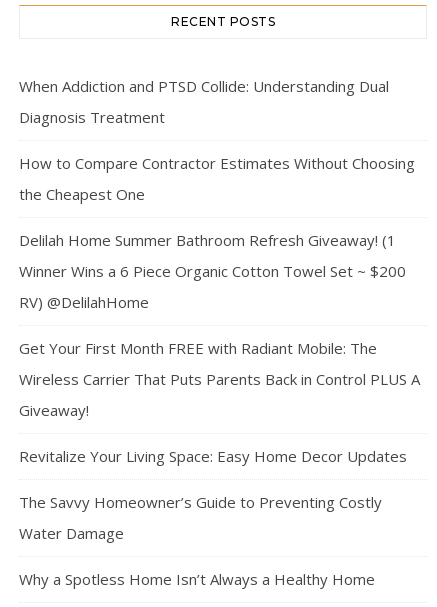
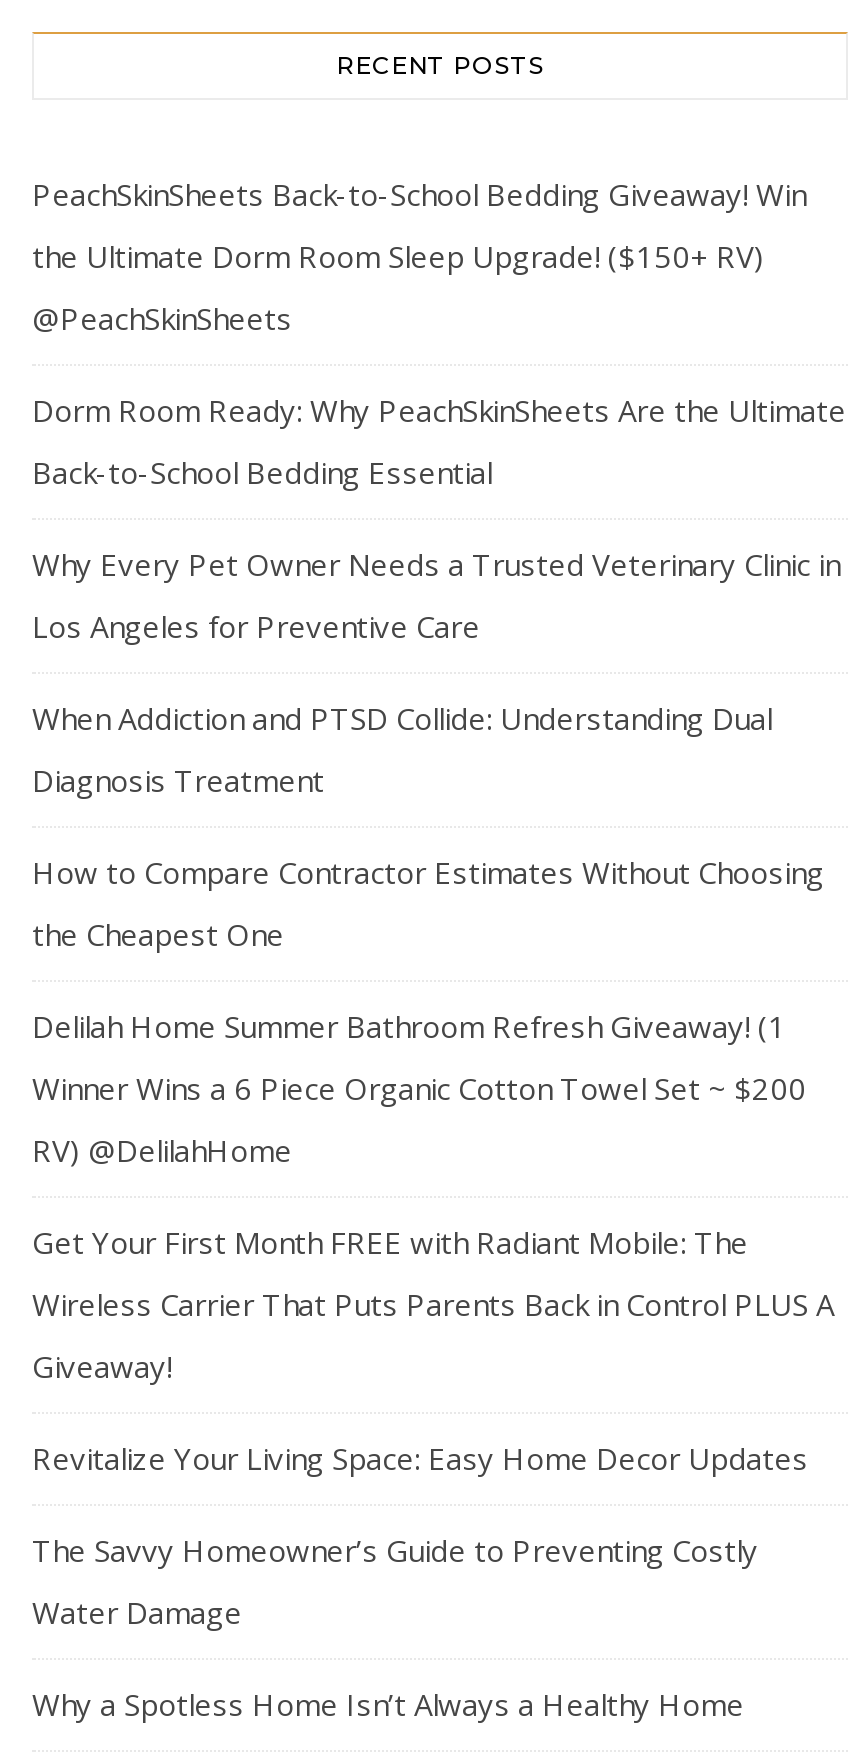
none -> [32,175,846,647] PeachSkinSheets Back-to-School Bedding Giveaway! Win | the Ultimate Dorm Room Sleep Upgrade! ($150+ RV) | @PeachSkinSheets | Dorm Room Ready: Why PeachSkinSheets Are the Ultimate | Back-to-School Bedding Essential | Why Every Pet Owner Needs a Trusted Veterinary Clinic in | Los Angeles for Preventive Care

